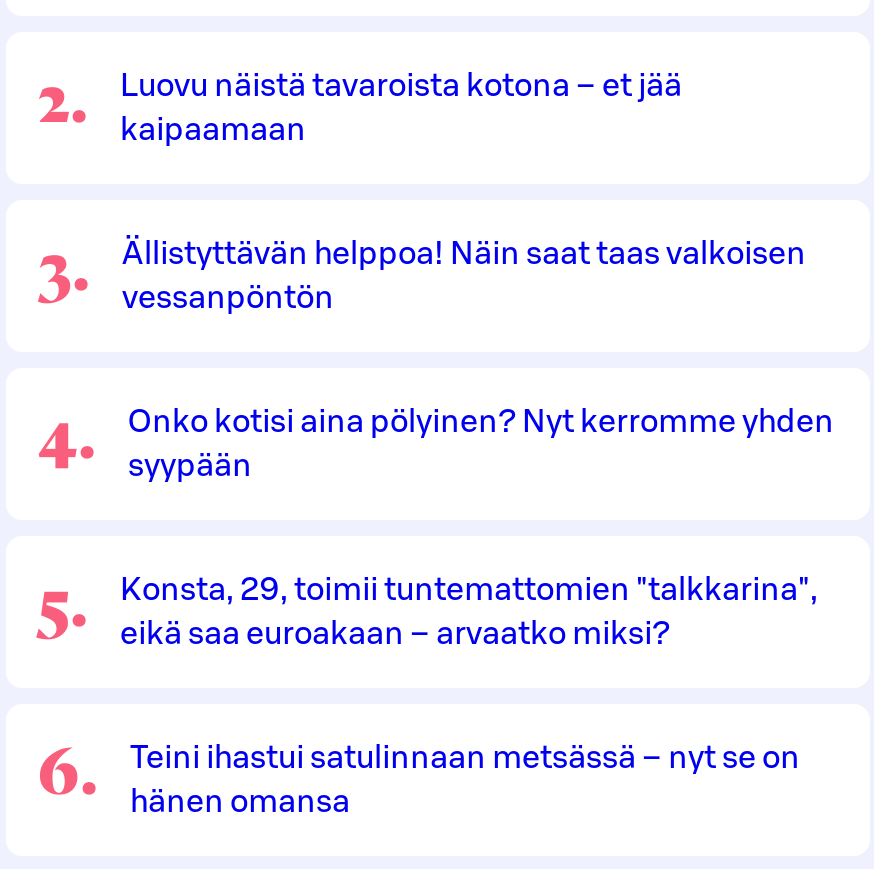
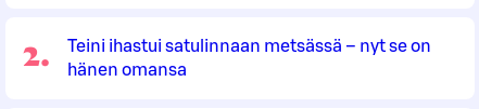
[38,69,834,811] Luovu näistä tavaroista kotona – et jää | kaipaamaan | 3. | Ällistyttävän helppoa! Näin saat taas valkoisen | vessanpöntön | 4. | Onko kotisi aina pölyinen? Nyt kerromme yhden | syypään | 5. | Konsta, 29, toimii tuntemattomien "talkkarina", | eikä saa euroakaan – arvaatko miksi? | 6. -> none

